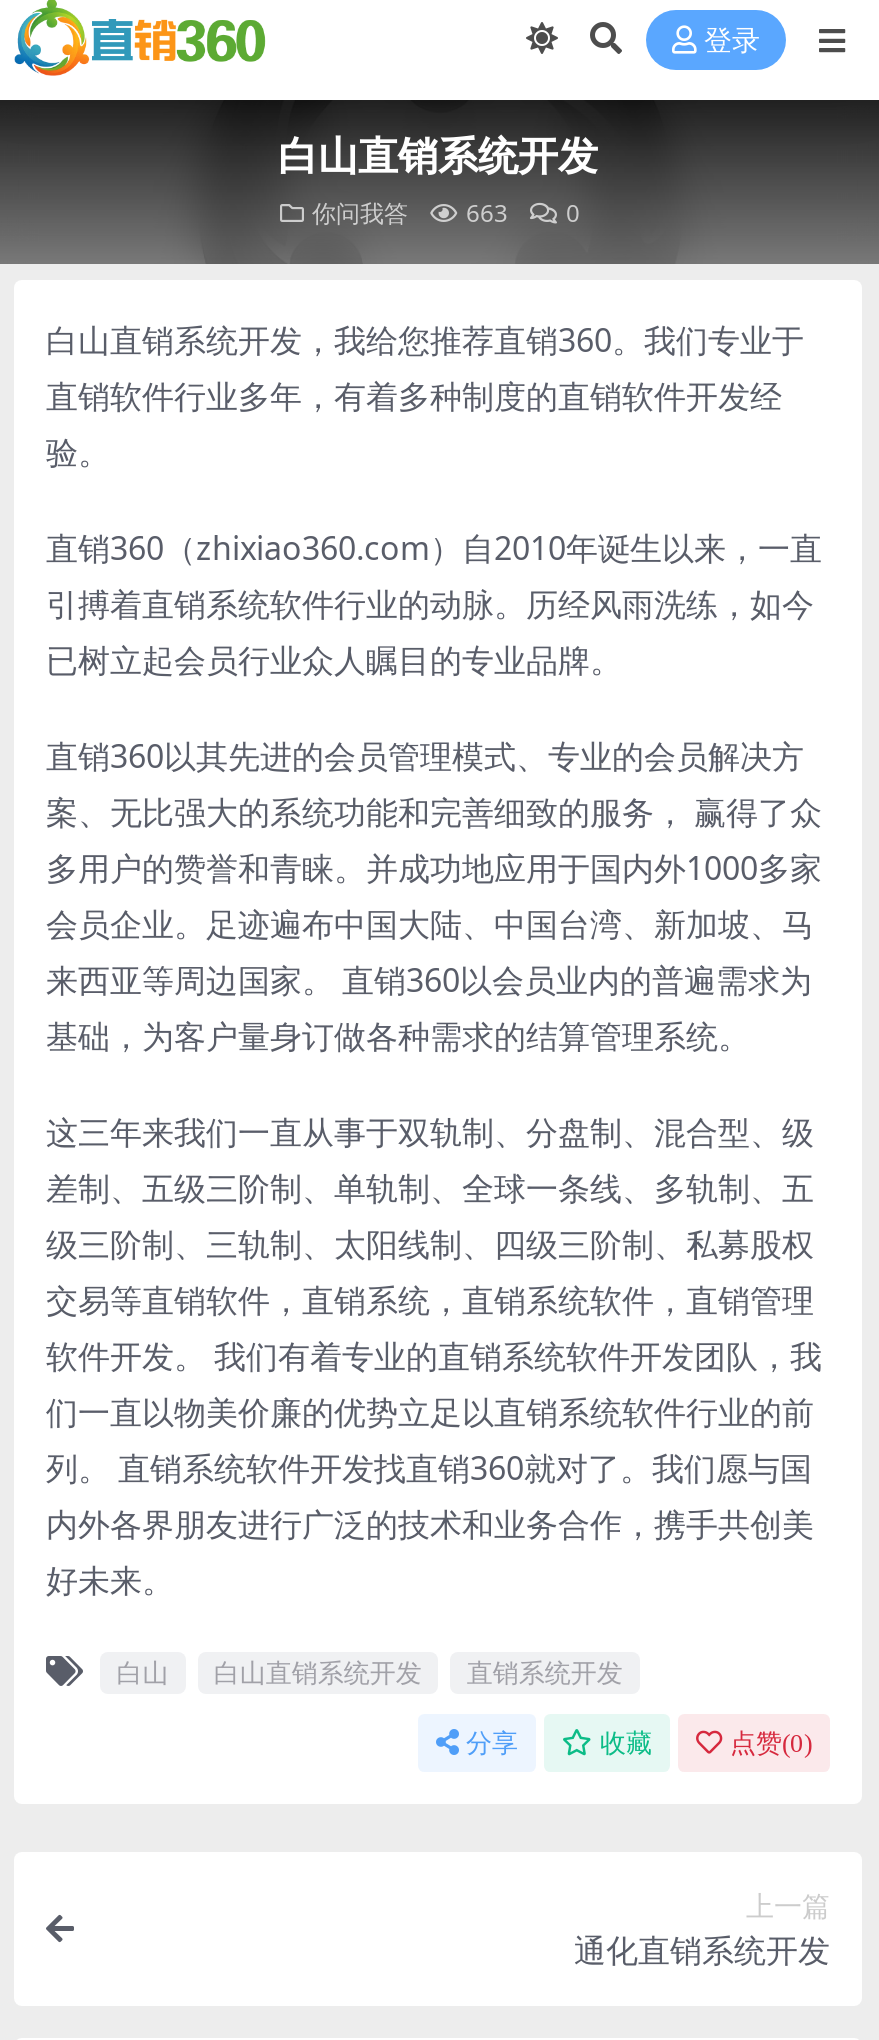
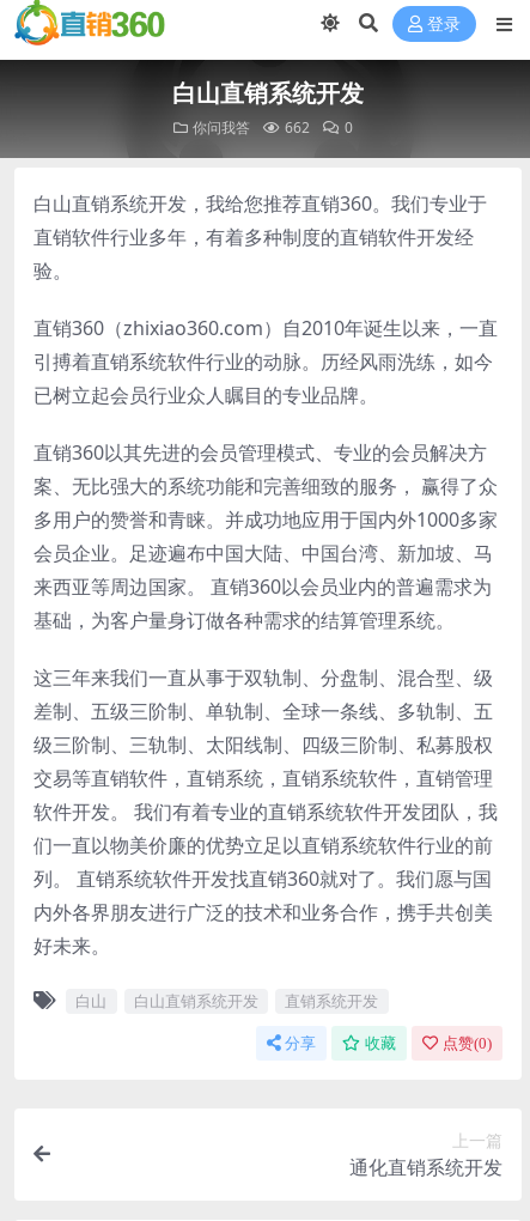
[312,196,580,230] 你问我答 663 0 -> [193,117,353,138] 你问我答 662 0

